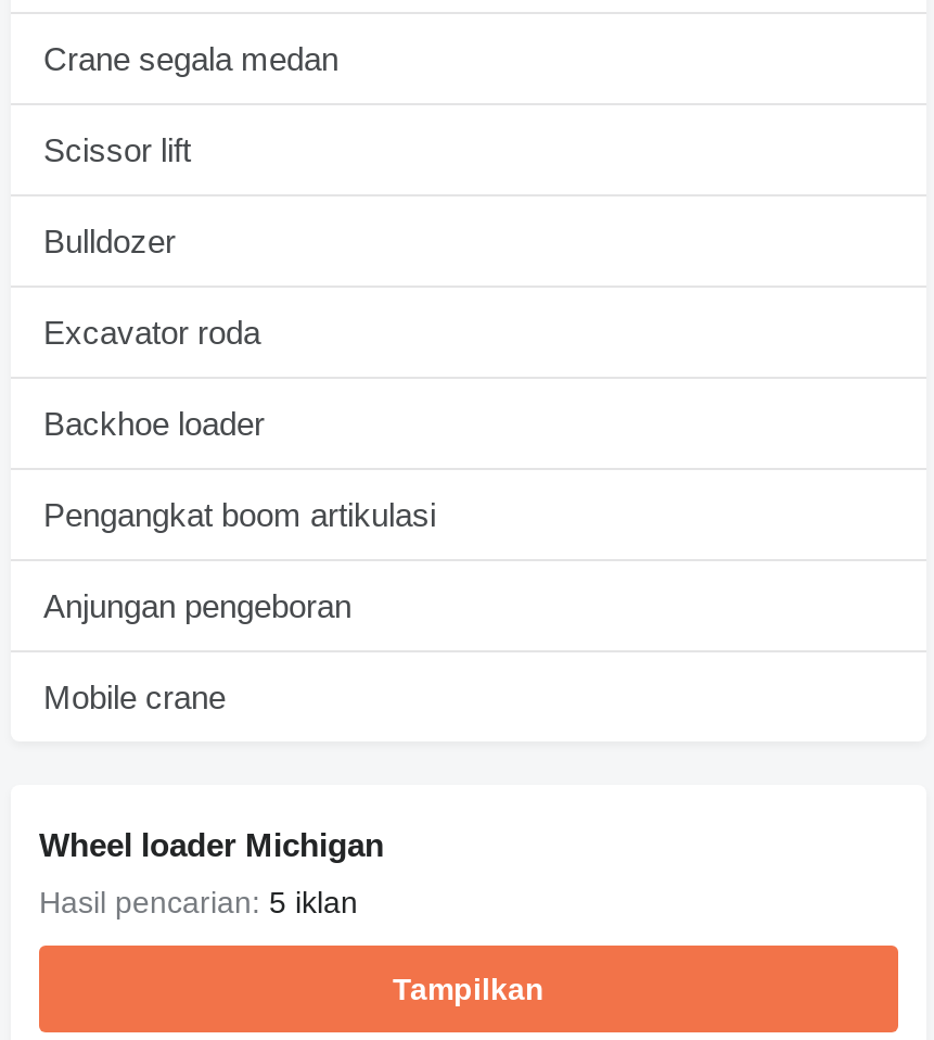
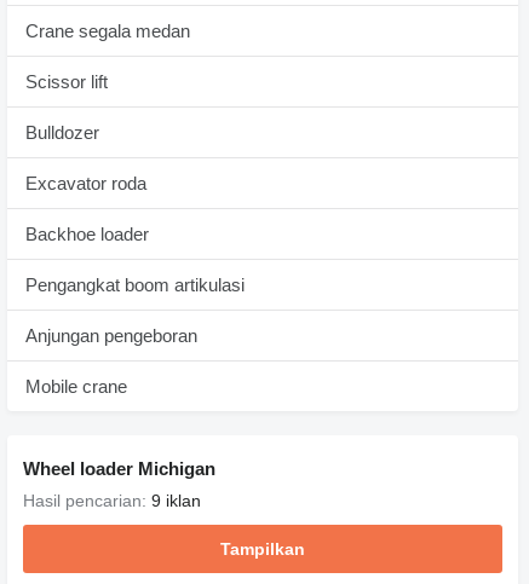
[39,886,358,920] Hasil pencarian: 5 iklan -> [23,491,201,511] Hasil pencarian: 9 iklan

